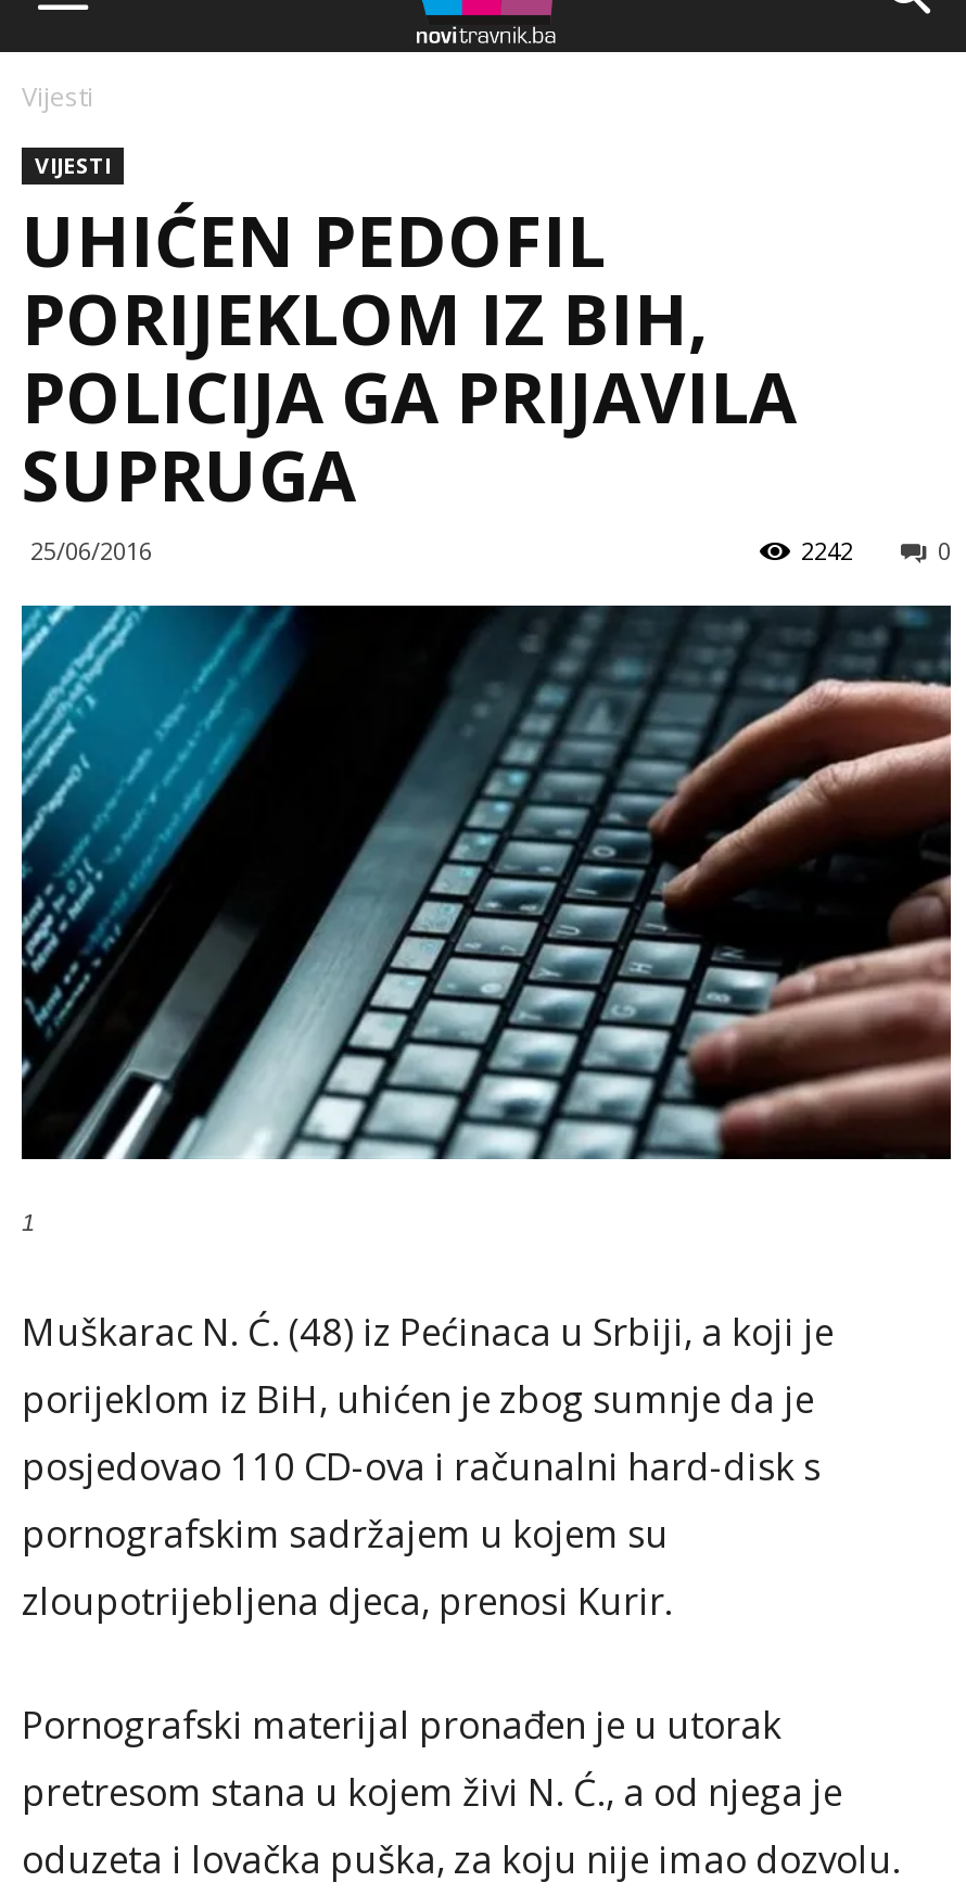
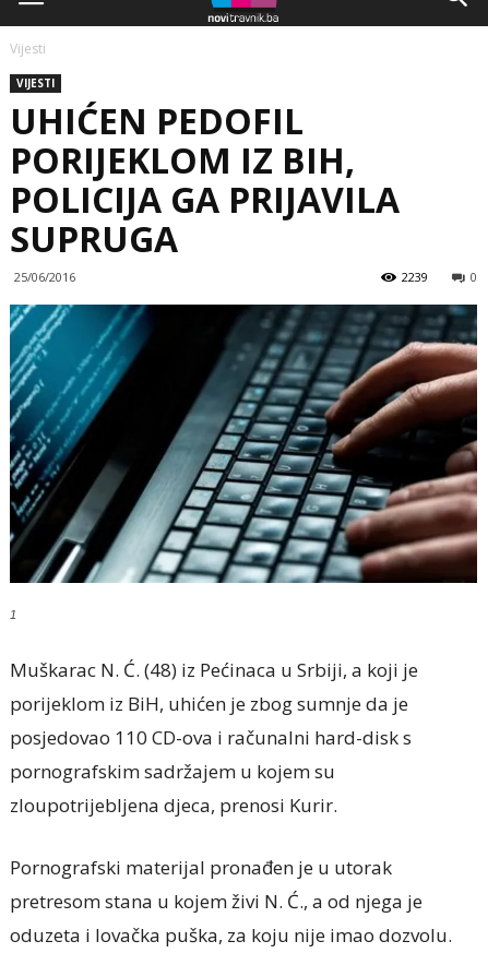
[801,534,853,567] 2242 -> [402,269,428,285] 2239

